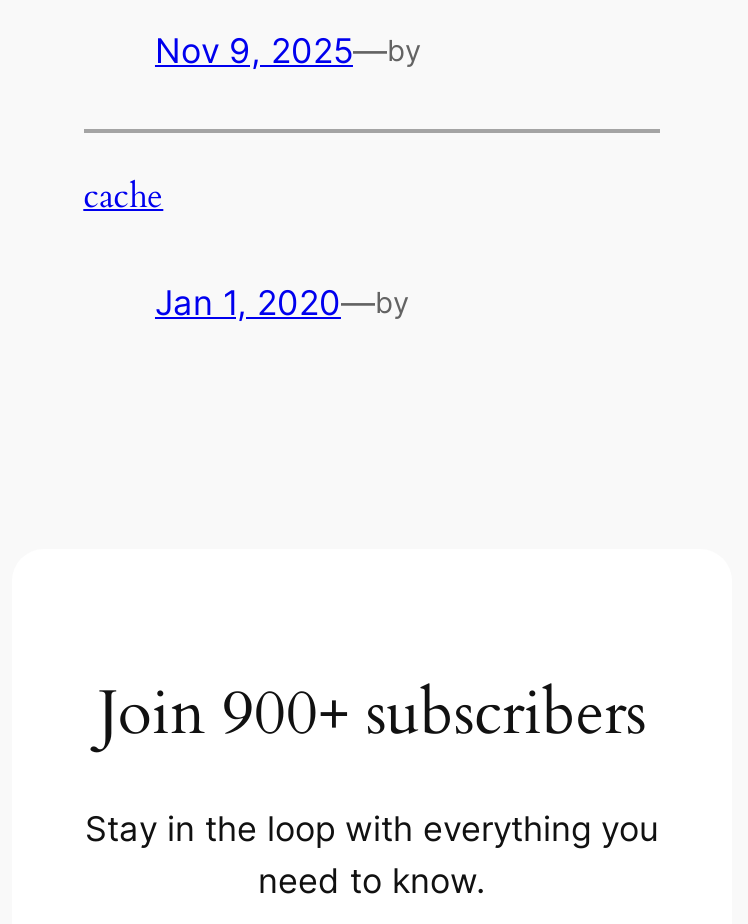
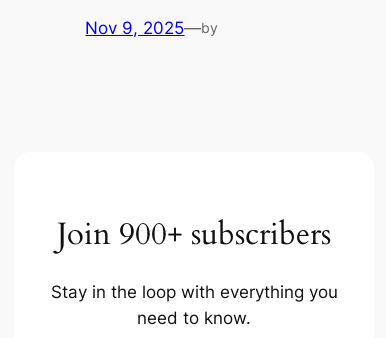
[83,173,409,322] cache | Jan 1, 2020—by -> none

